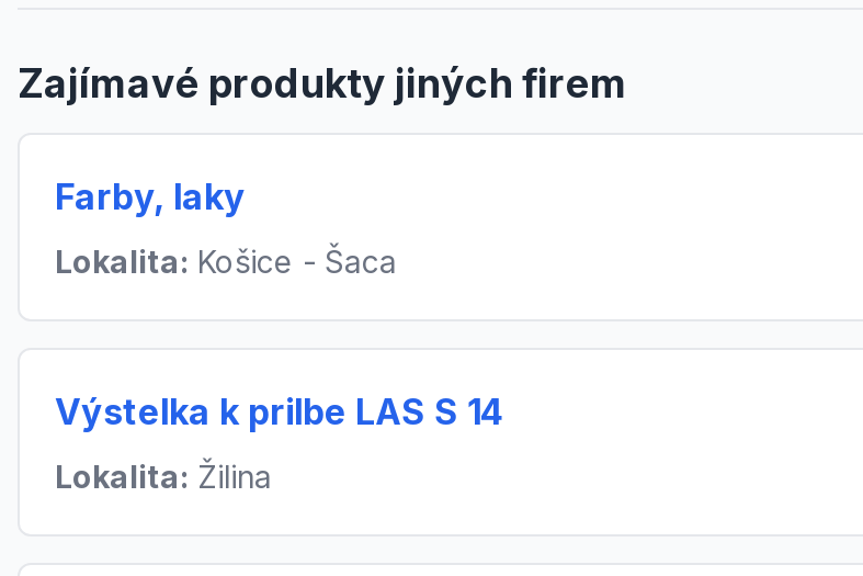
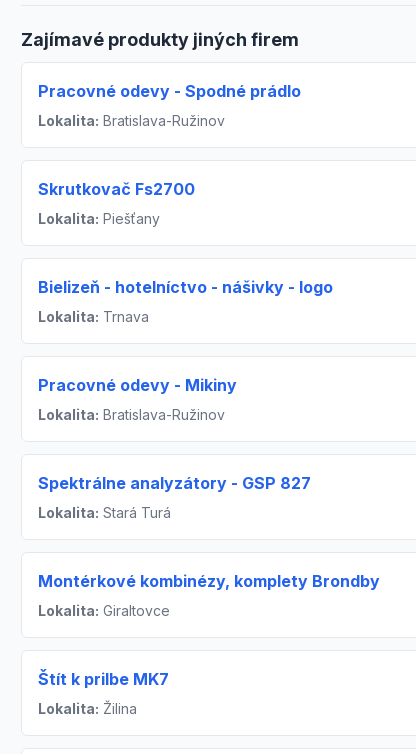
[55,175,502,434] Farby, laky | Lokalita: Košice - Šaca | Výstelka k prilbe LAS S 14 -> [38,81,380,689] Pracovné odevy - Spodné prádlo | Lokalita: Bratislava-Ružinov | Skrutkovač Fs2700 | Lokalita: Piešťany | Bielizeň - hotelníctvo - nášivky - logo | Lokalita: Trnava | Pracovné odevy - Mikiny | Lokalita: Bratislava-Ružinov | Spektrálne analyzátory - GSP 827 | Lokalita: Stará Turá | Montérkové kombinézy, komplety Brondby | Lokalita: Giraltovce | Štít k prilbe MK7

